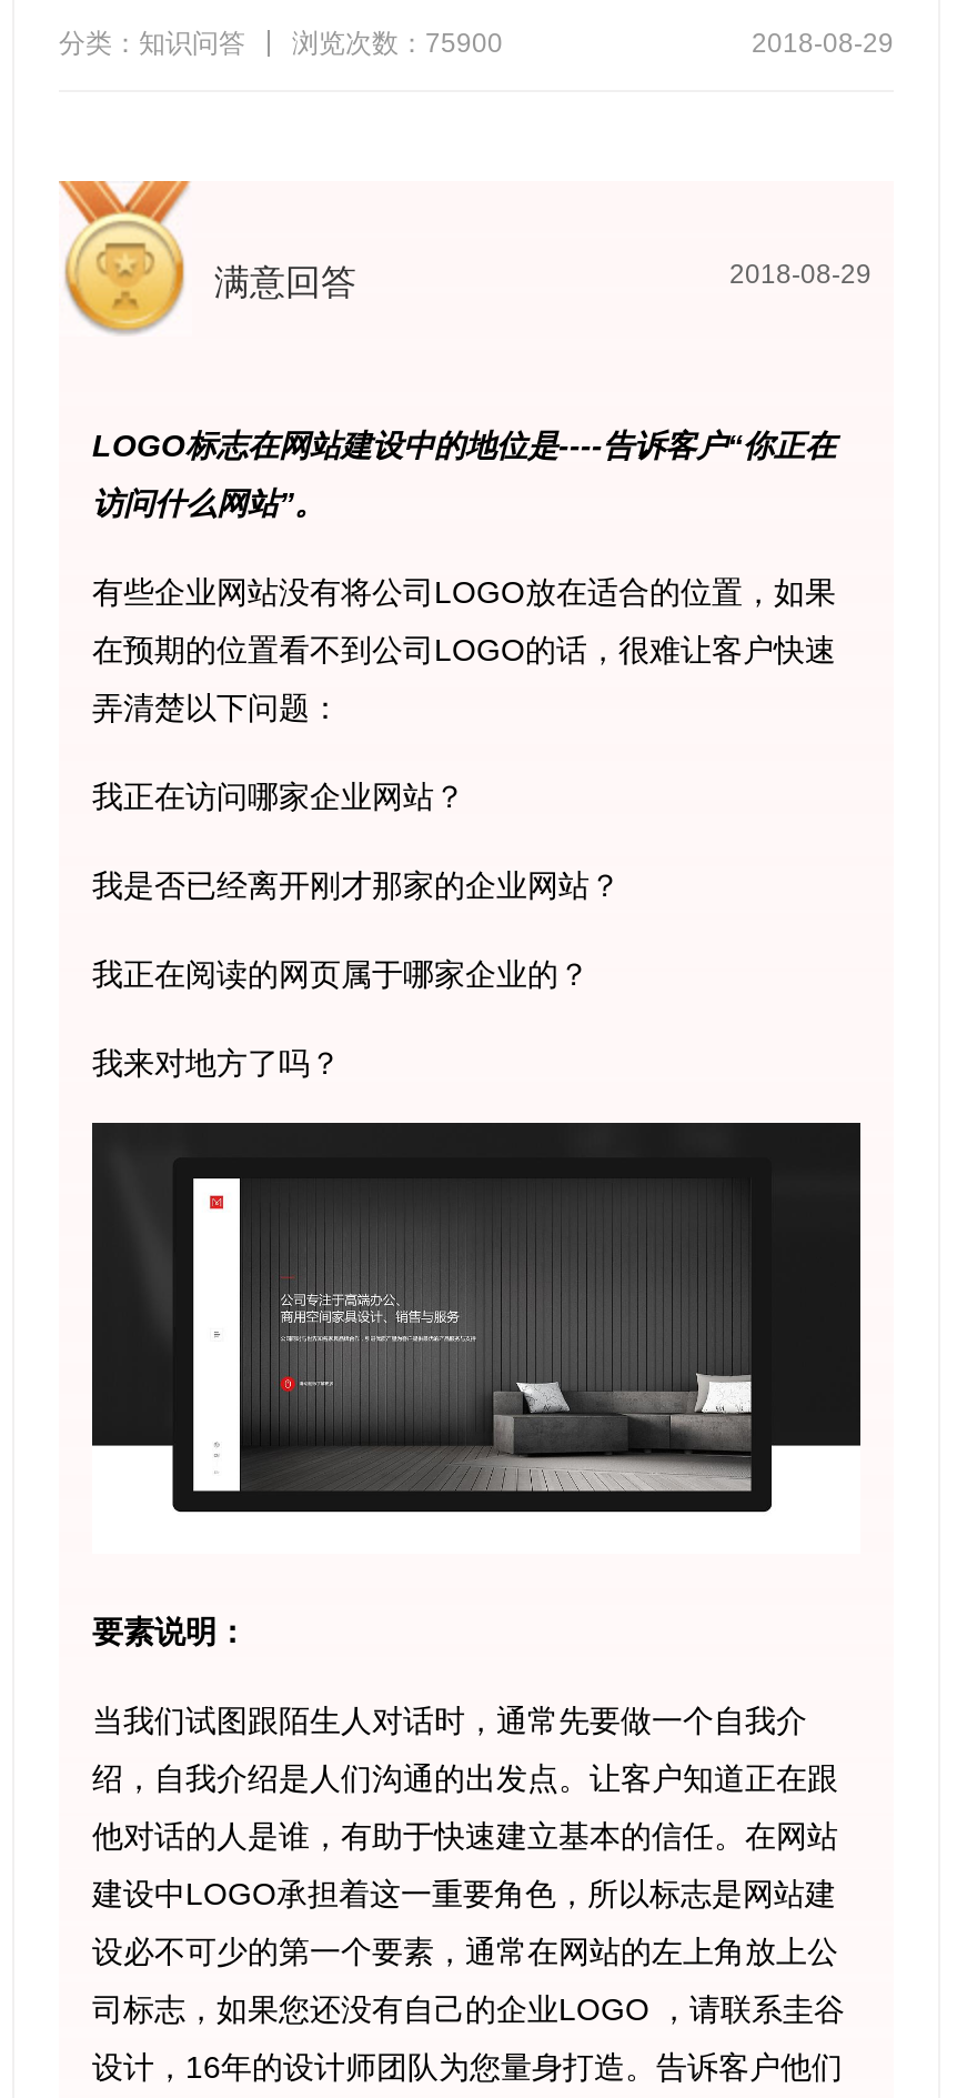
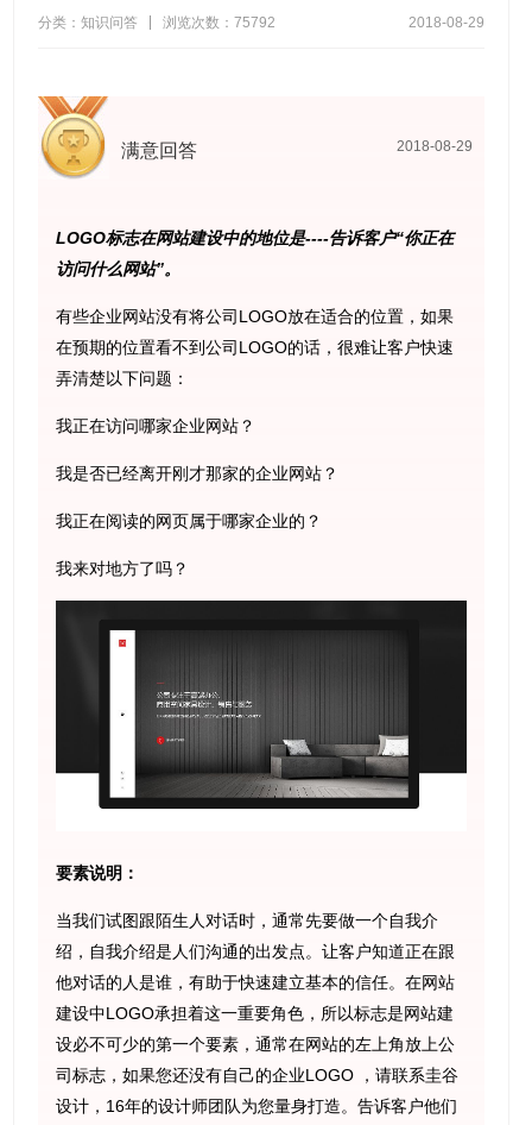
[59,27,503,58] 分类：知识问答 浏览次数：75900 -> [38,14,275,30] 分类：知识问答 浏览次数：75792

